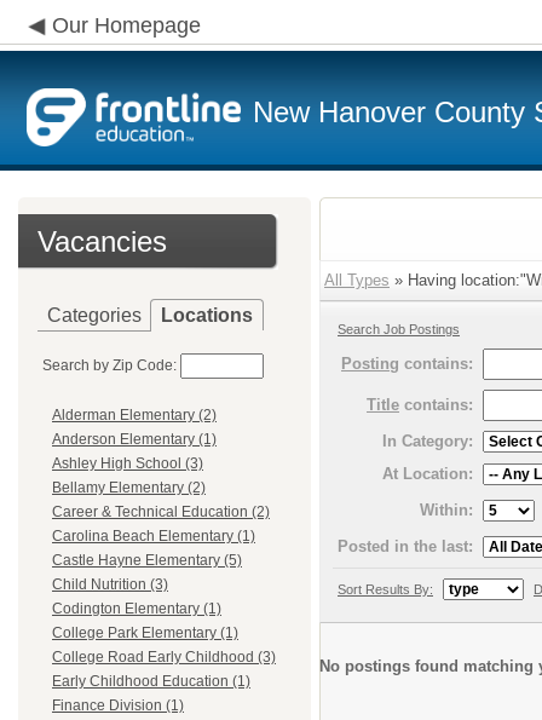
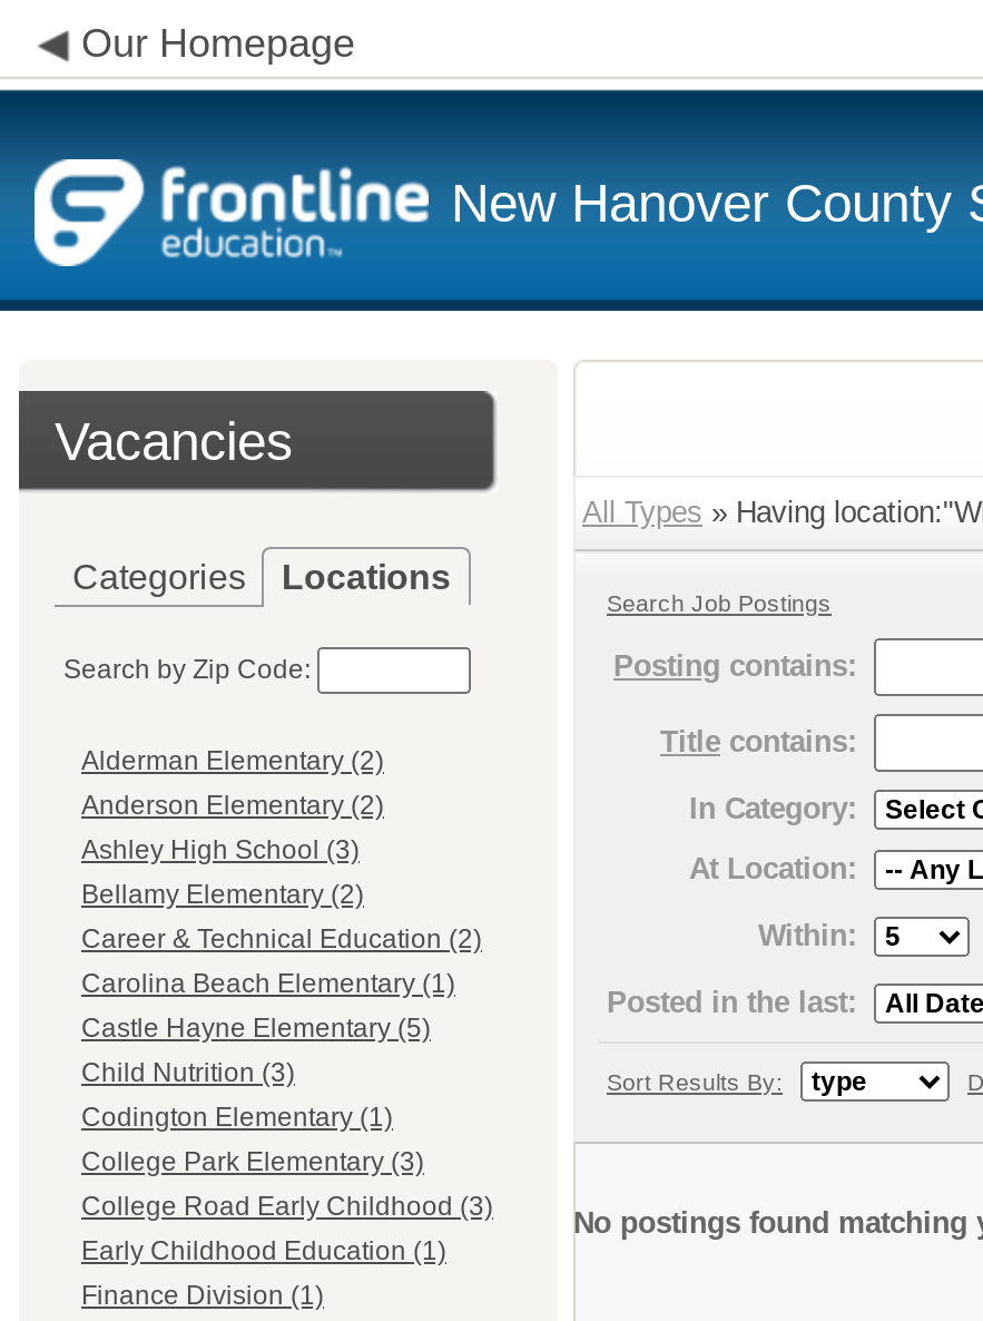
[52,431,217,448] Anderson Elementary (1) -> [81,790,384,822] Anderson Elementary (2)
[52,625,238,642] College Park Elementary (1) -> [81,1147,424,1178] College Park Elementary (3)

